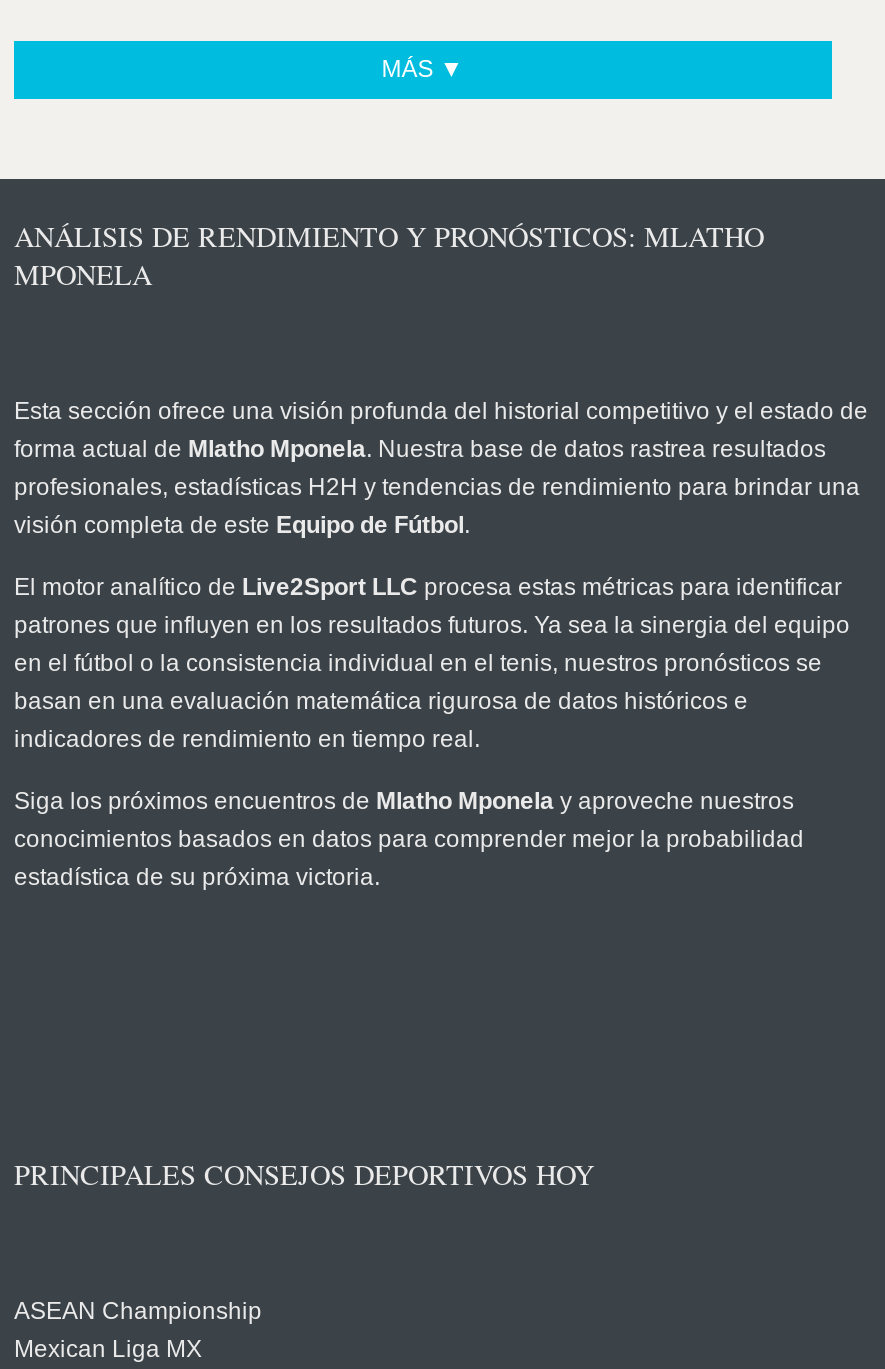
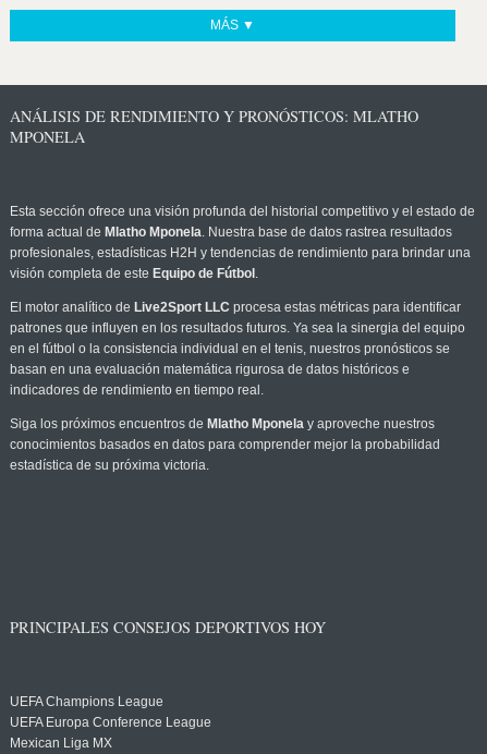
[14,1297,262,1325] ASEAN Championship -> [10,694,211,730] UEFA Champions League | UEFA Europa Conference League

